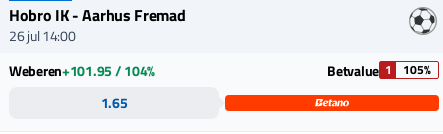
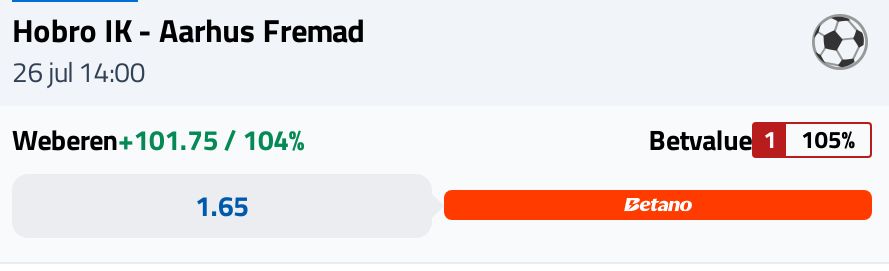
[9,59,155,80] Weberen+101.95 / 104% -> [12,119,304,161] Weberen+101.75 / 104%

